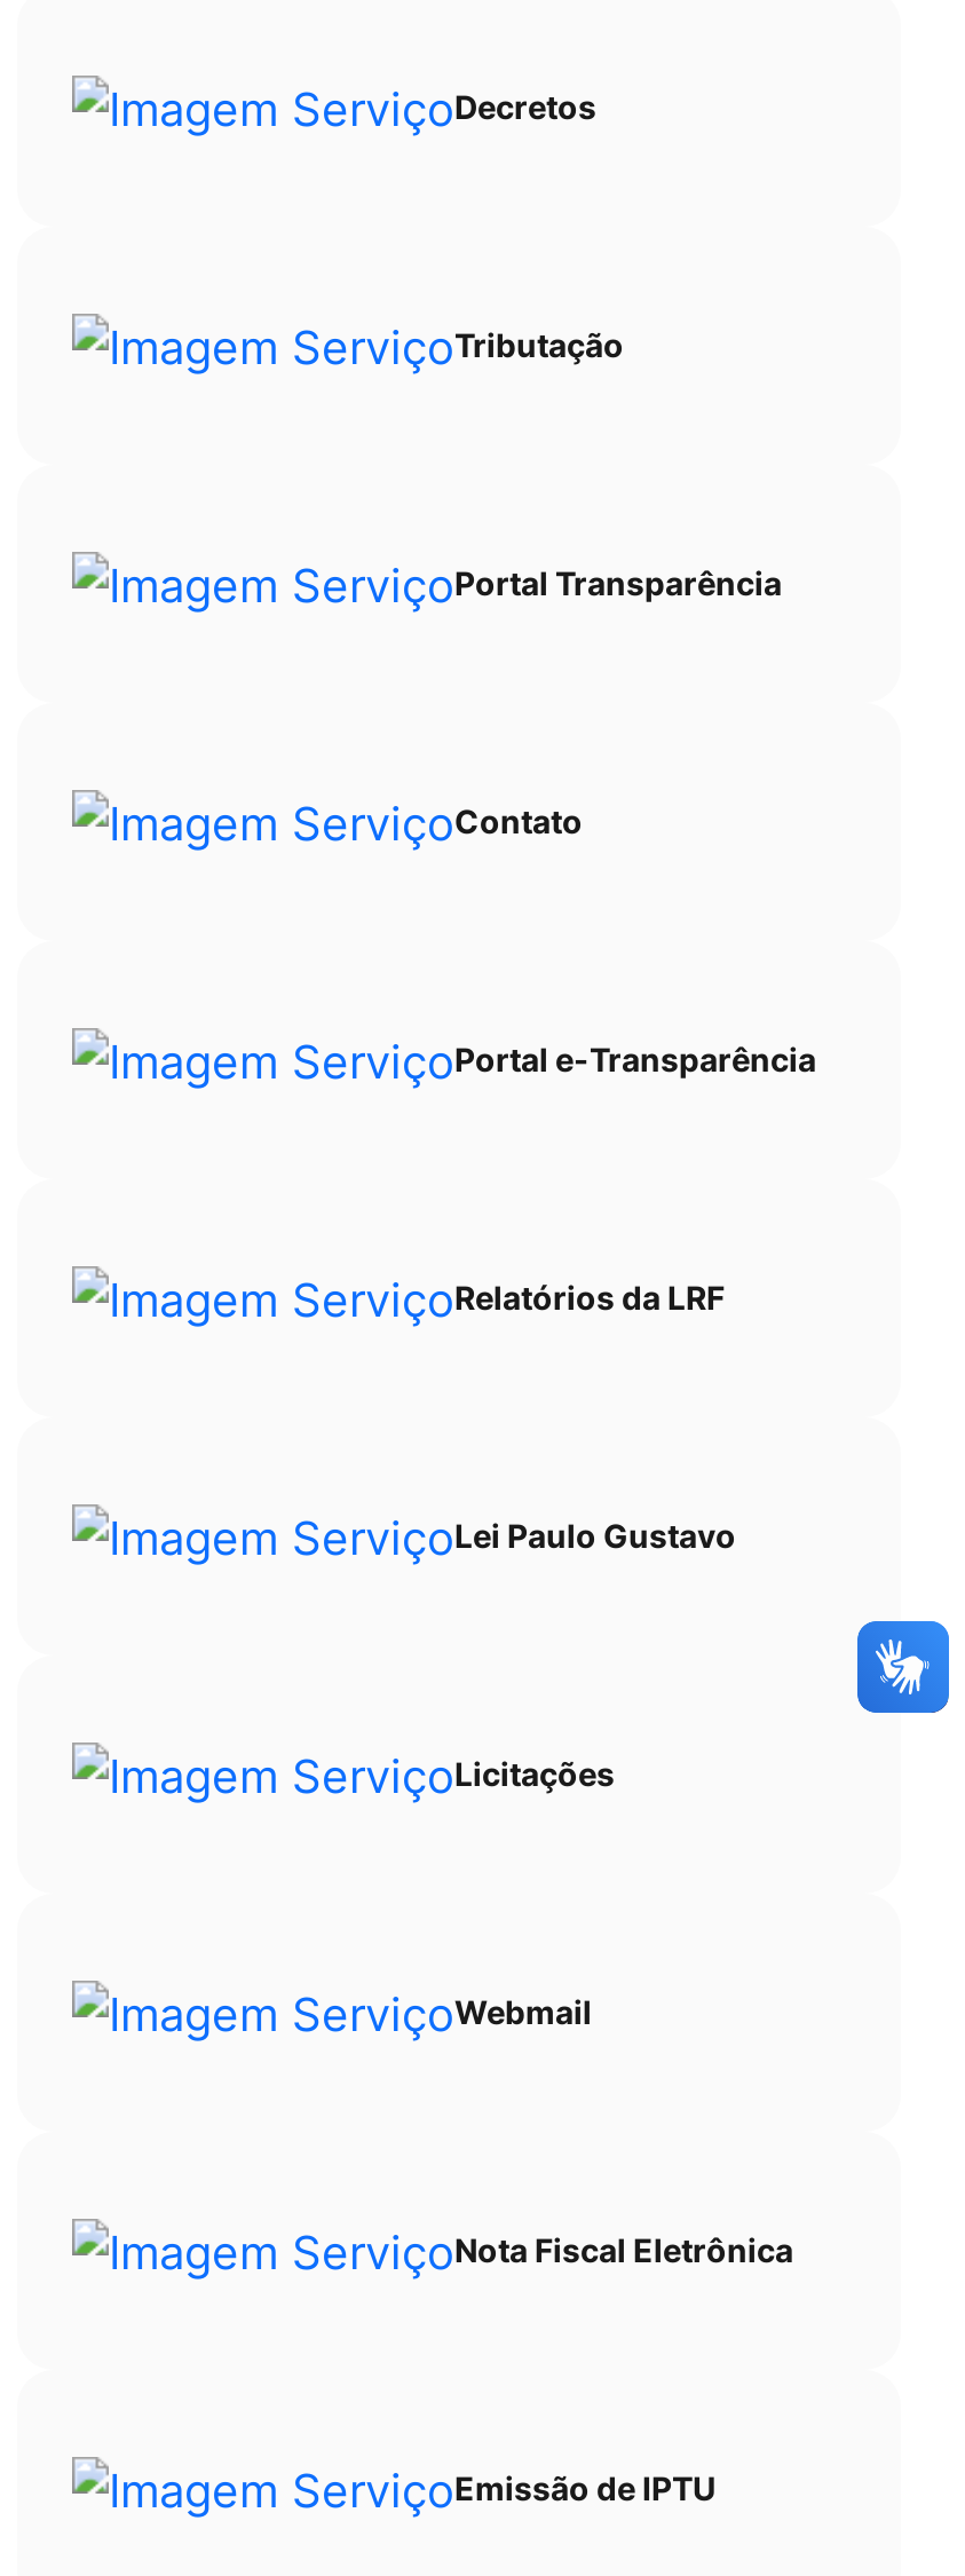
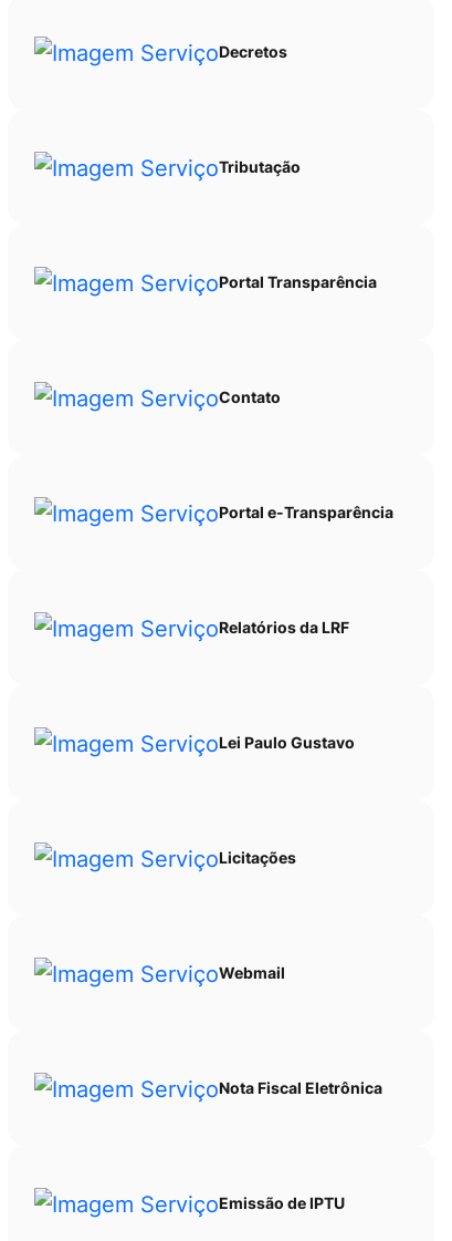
[855,1619,951,1715] [image] -> none

